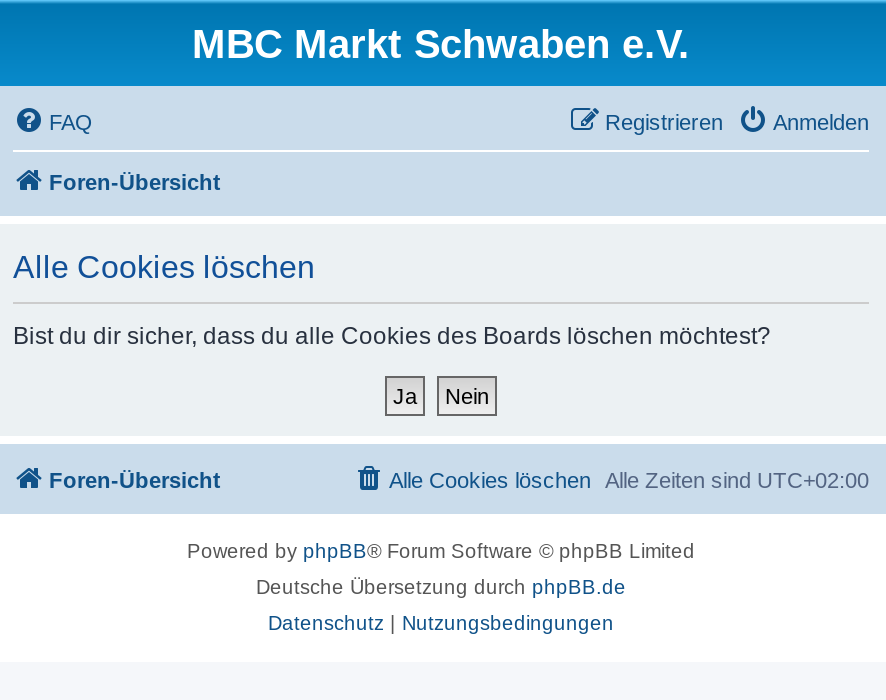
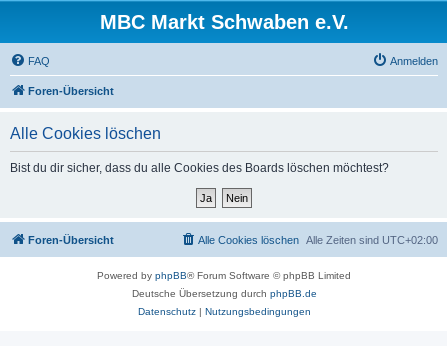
[605,110,723,134] Registrieren -> none

